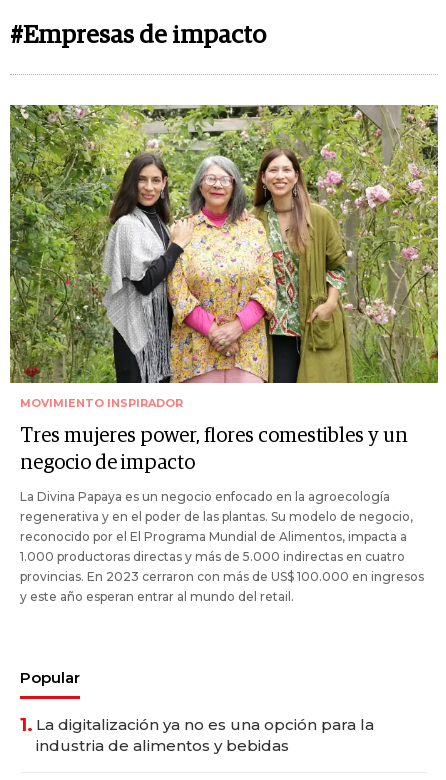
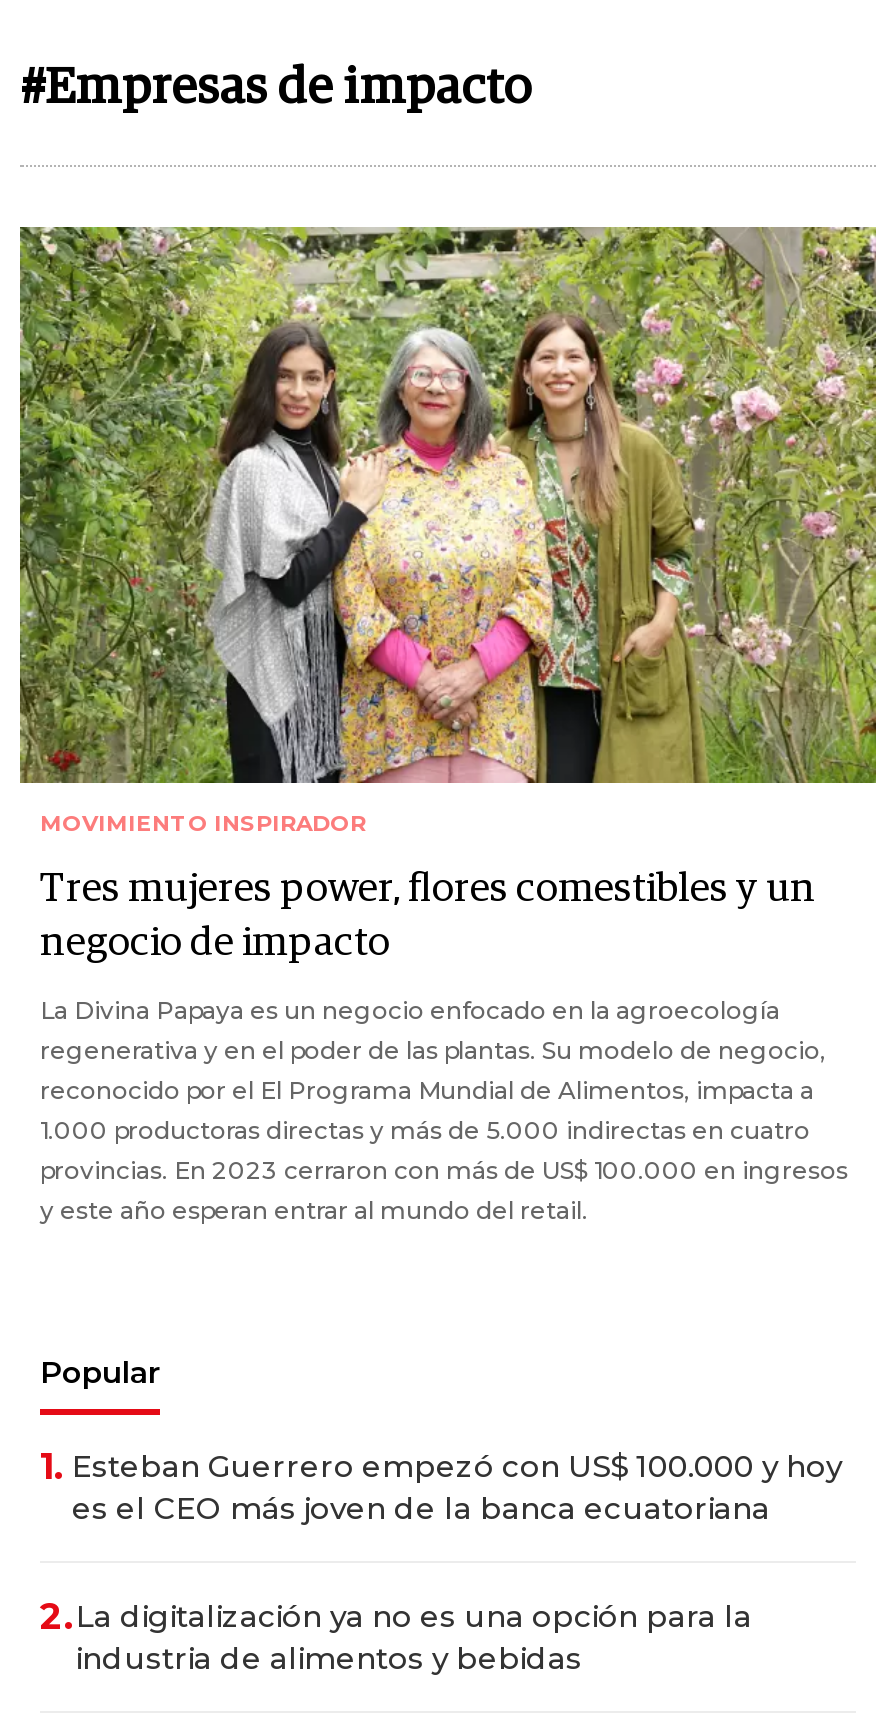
[20,714,374,736] 1. La digitalización ya no es una opción para la -> [40,1445,842,1639] 1. Esteban Guerrero empezó con US$ 100.000 y hoy | es el CEO más joven de la banca ecuatoriana | 2.La digitalización ya no es una opción para la

